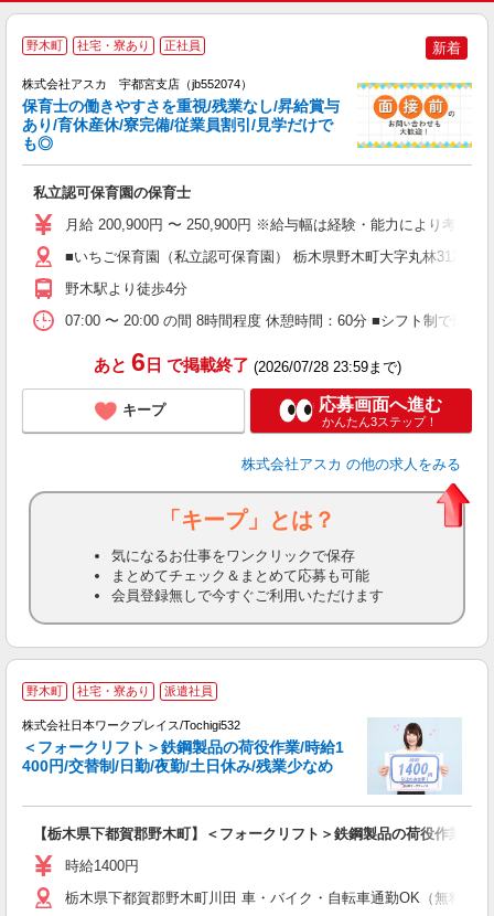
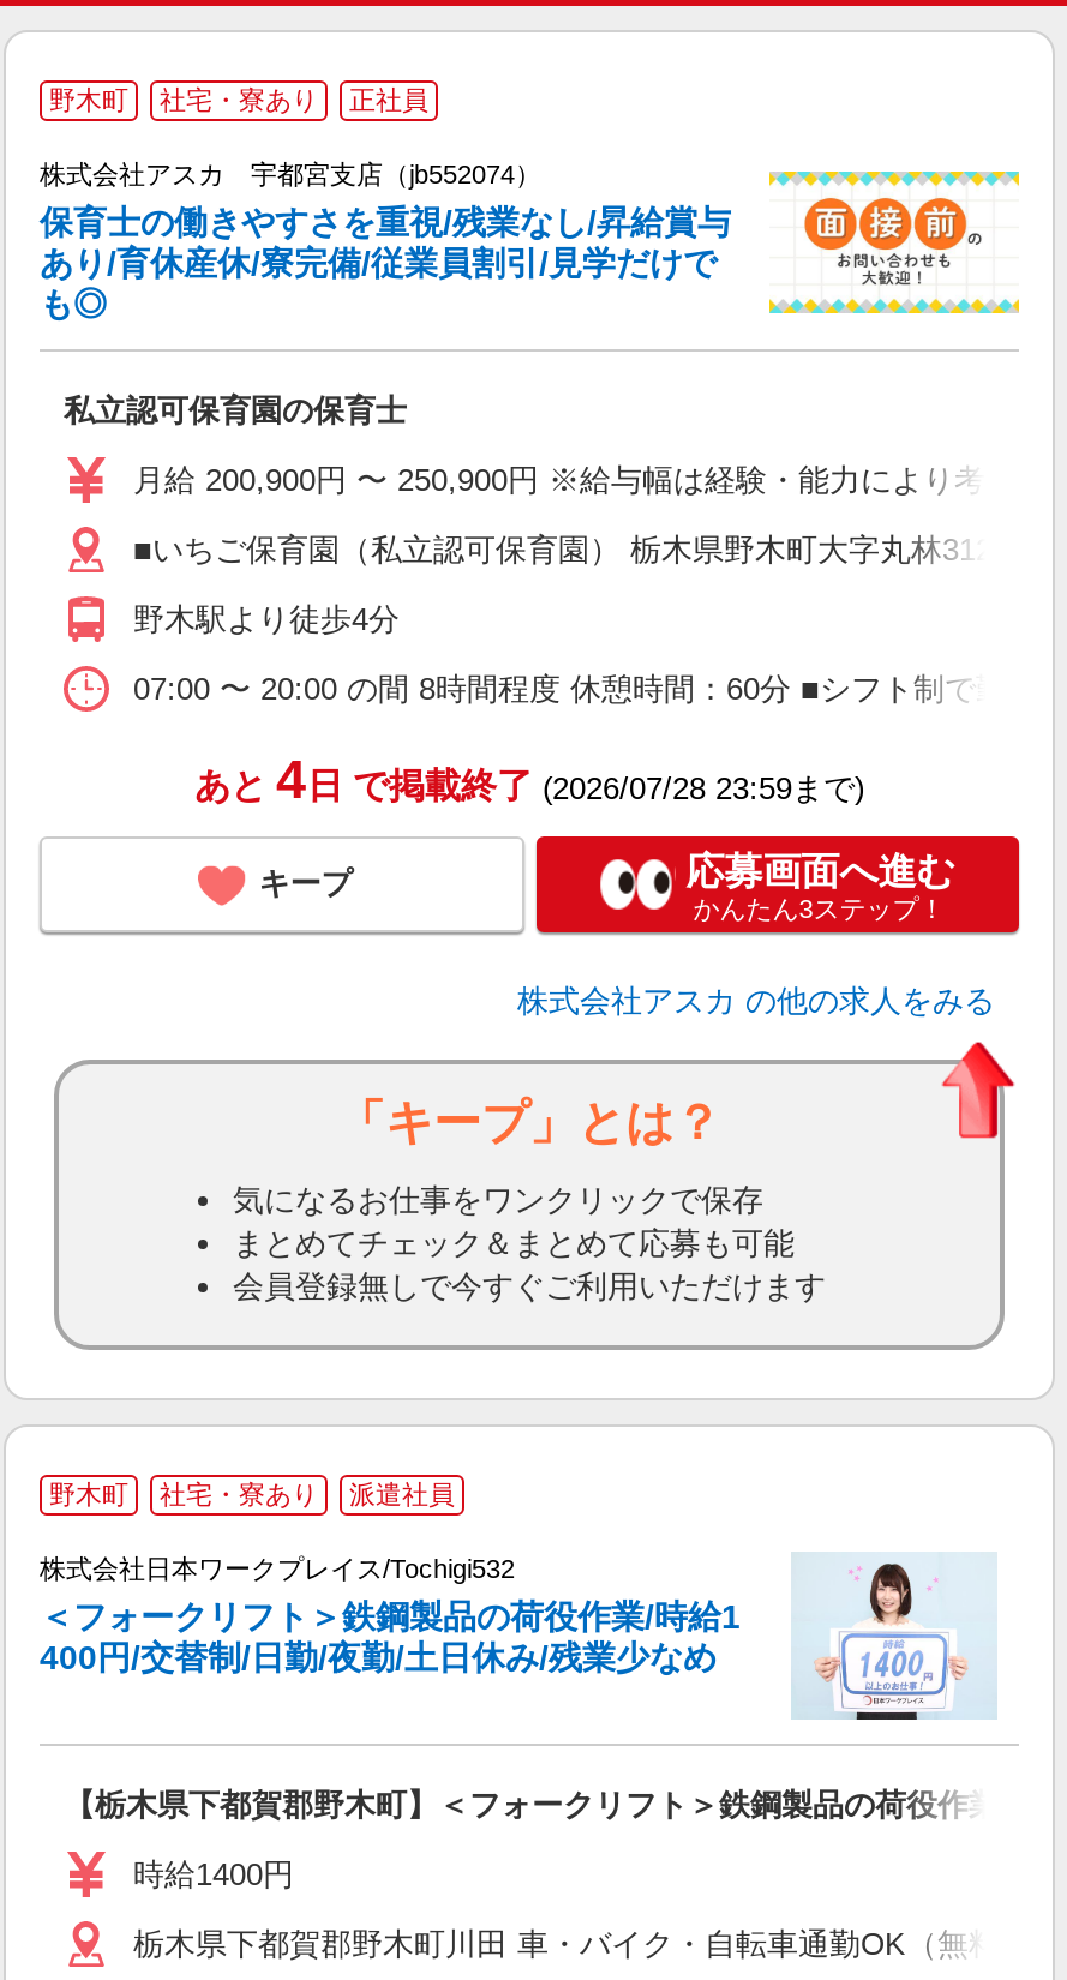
[432,40,461,57] 新着 -> none
[93,349,401,377] あと 6日 で掲載終了(2026/07/28 23:59まで) -> [194,750,864,810] あと 4日 で掲載終了(2026/07/28 23:59まで)

